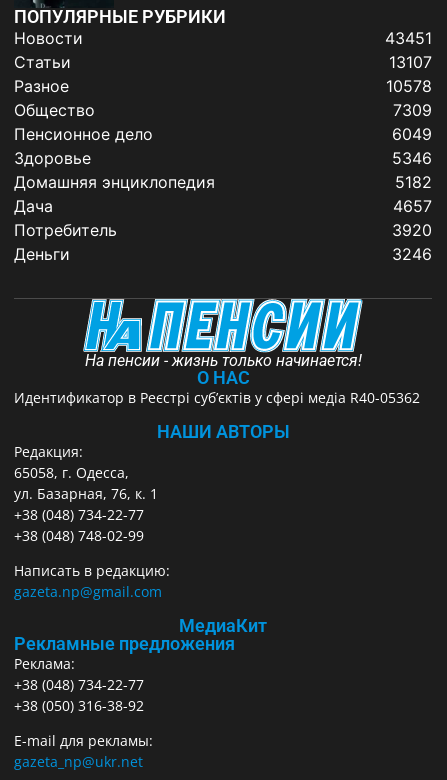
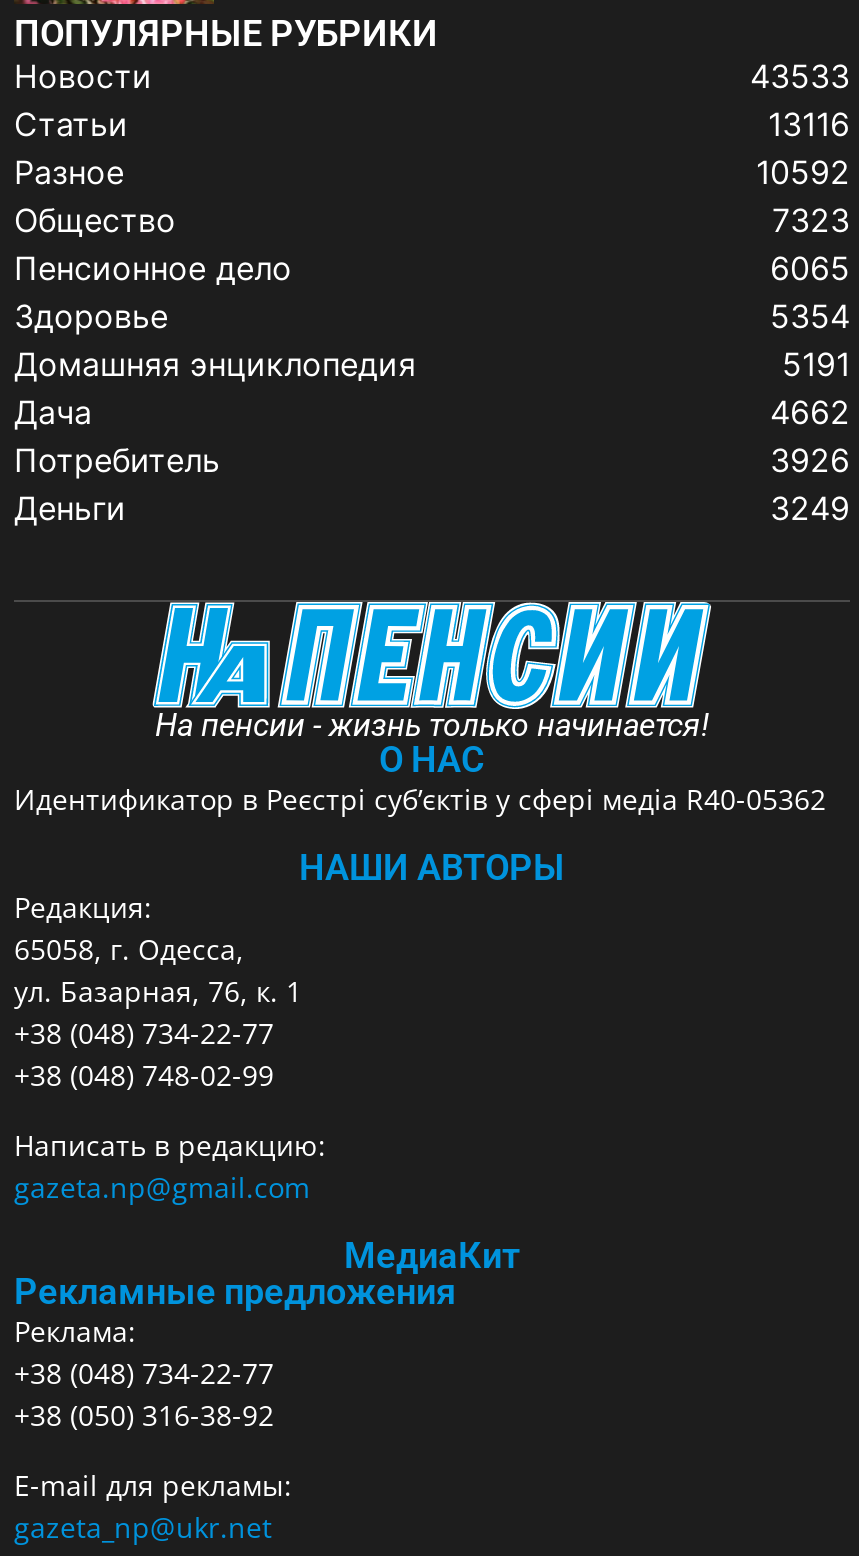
[385,28,432,48] 43451 -> [750,56,850,96] 43533
[389,52,432,72] 13107 -> [768,104,850,144] 13116
[386,76,432,96] 10578 -> [756,152,850,192] 10592
[393,100,432,120] 7309 -> [772,200,850,240] 7323
[392,124,432,144] 6049 -> [770,248,850,288] 6065
[392,148,432,168] 5346 -> [770,296,850,336] 5354
[395,172,432,192] 5182 -> [782,344,850,384] 5191
[393,196,432,216] 4657 -> [770,392,850,432] 4662
[392,220,432,240] 3920 -> [770,440,850,480] 3926
[392,244,432,264] 3246 -> [770,488,850,528] 3249

